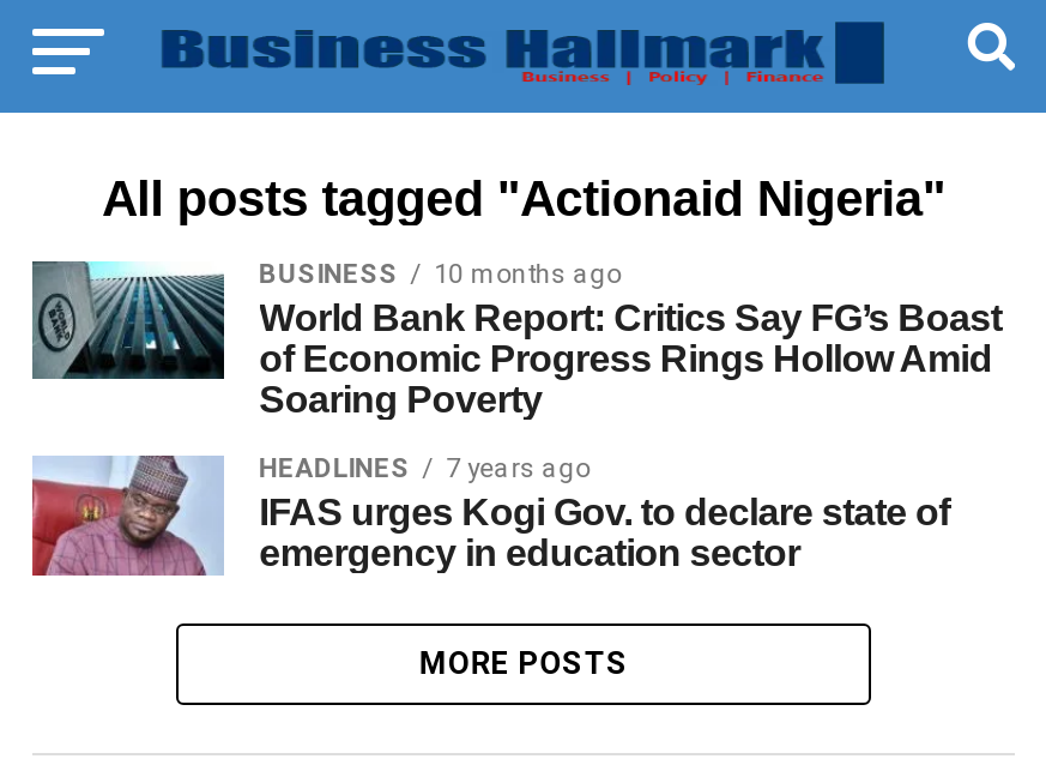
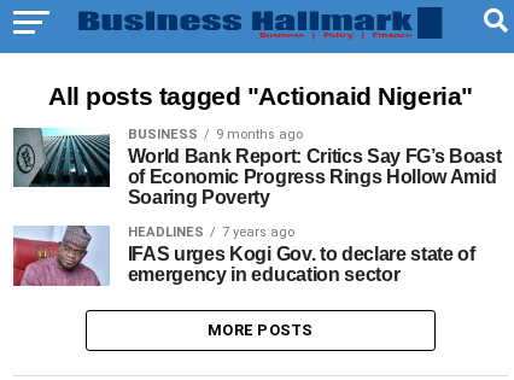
[259,259,621,290] BUSINESS 10 months ago -> [128,127,302,142] BUSINESS 9 months ago

